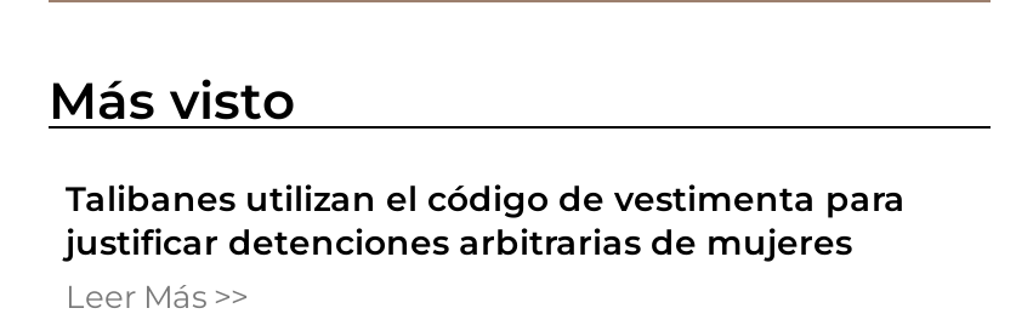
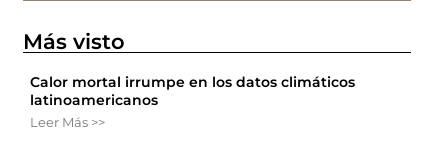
[66,177,906,264] Talibanes utilizan el código de vestimenta para | justificar detenciones arbitrarias de mujeres -> [30,73,355,109] Calor mortal irrumpe en los datos climáticos | latinoamericanos

